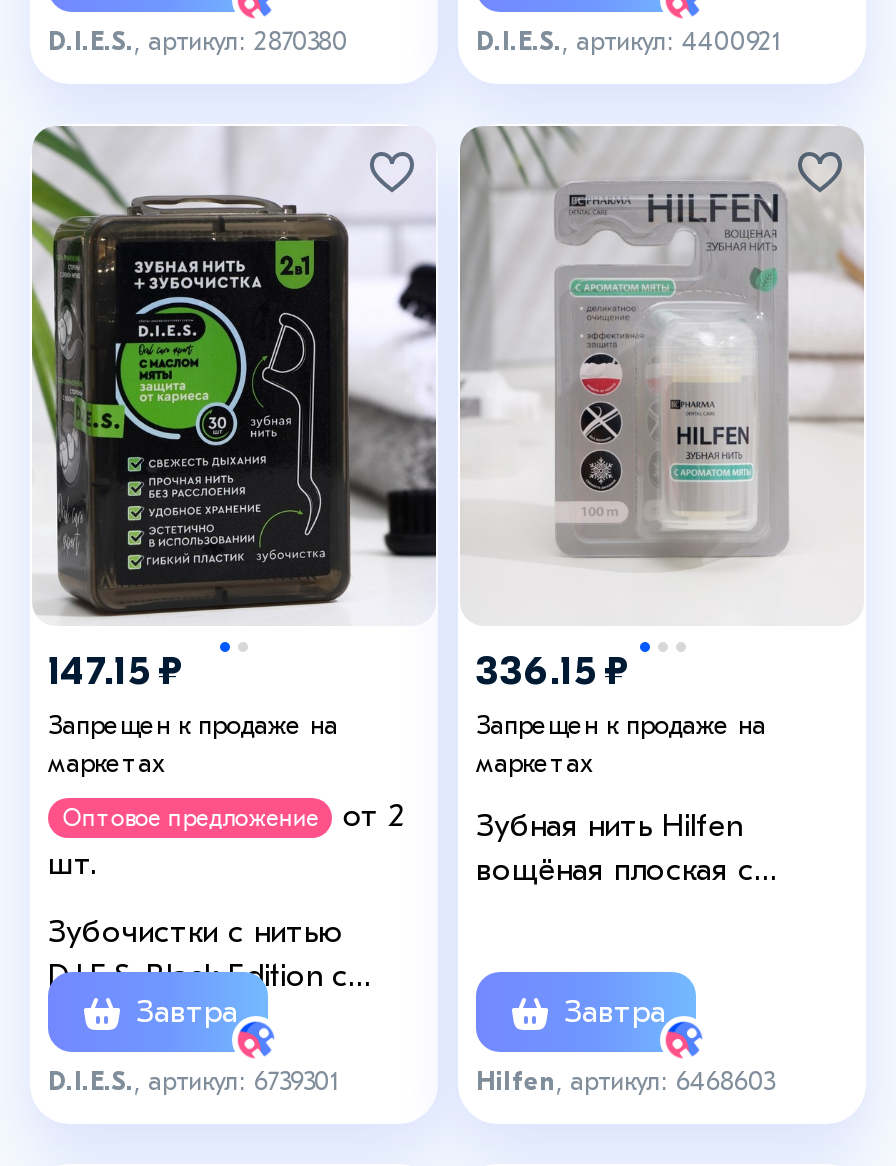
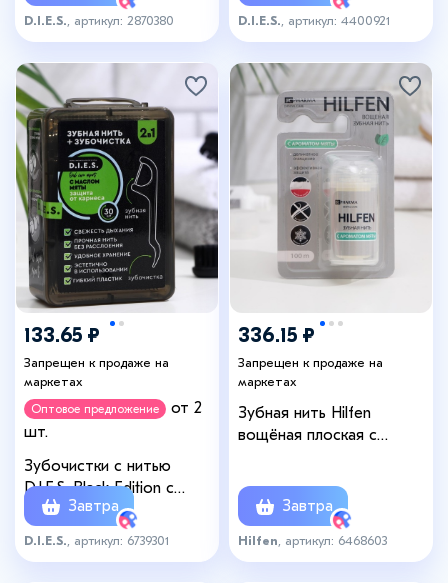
[48,648,184,694] 147.15 ₽ -> [24,324,100,347] 133.65 ₽

